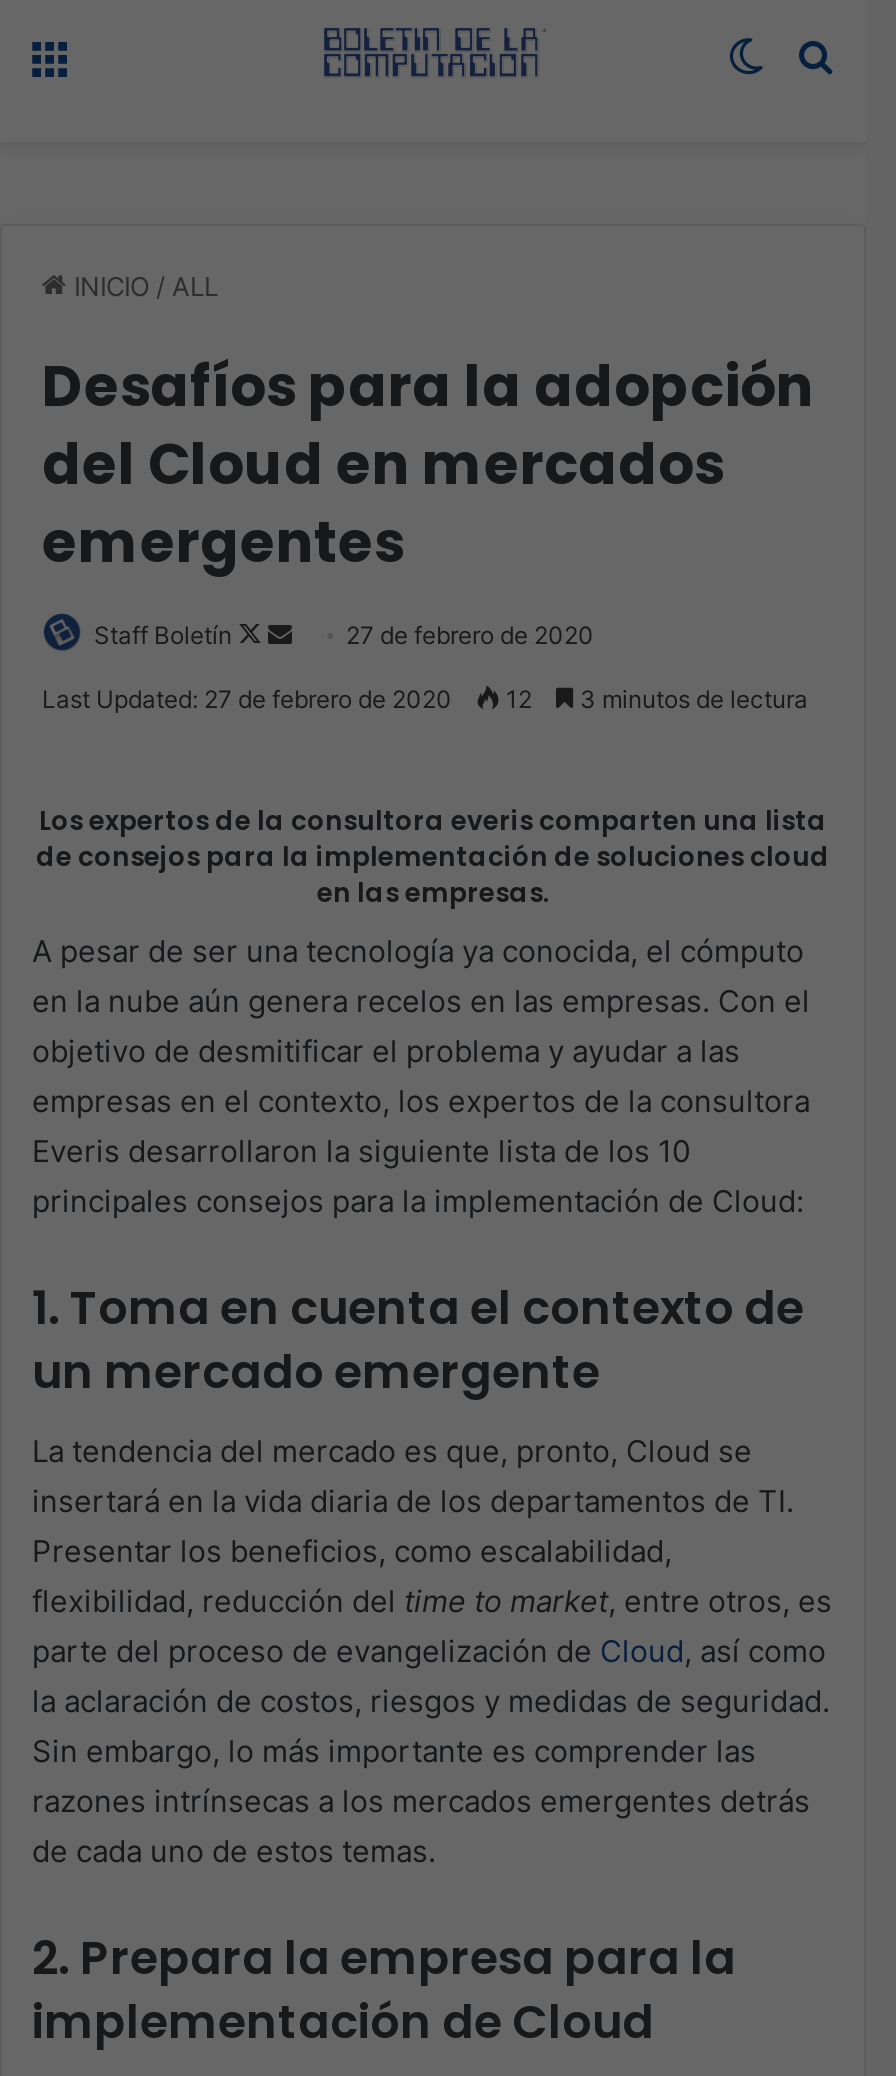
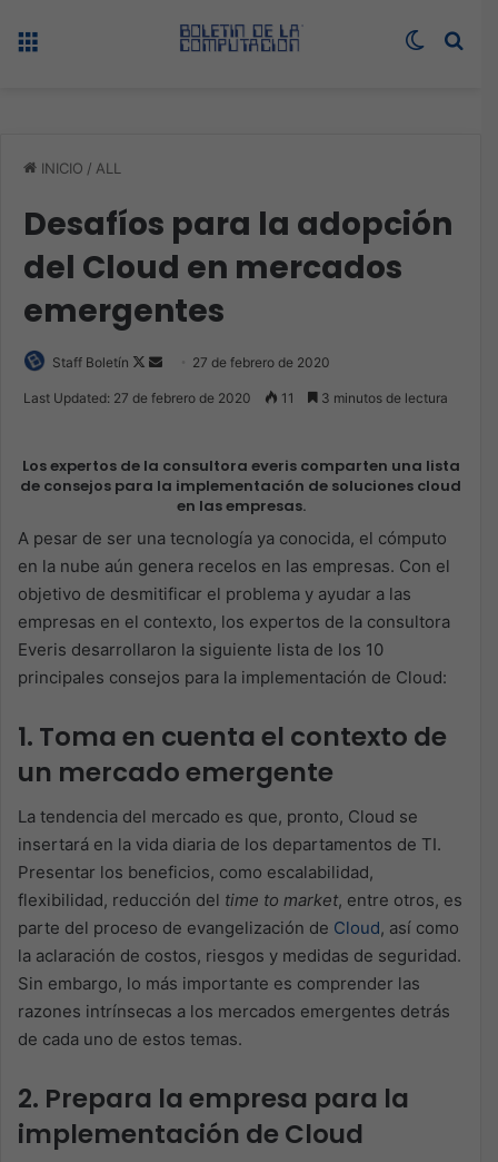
[42,684,808,714] Last Updated: 27 de febrero de 2020 12 3 minutos de lectura -> [23,390,448,406] Last Updated: 27 de febrero de 2020 11 3 minutos de lectura

